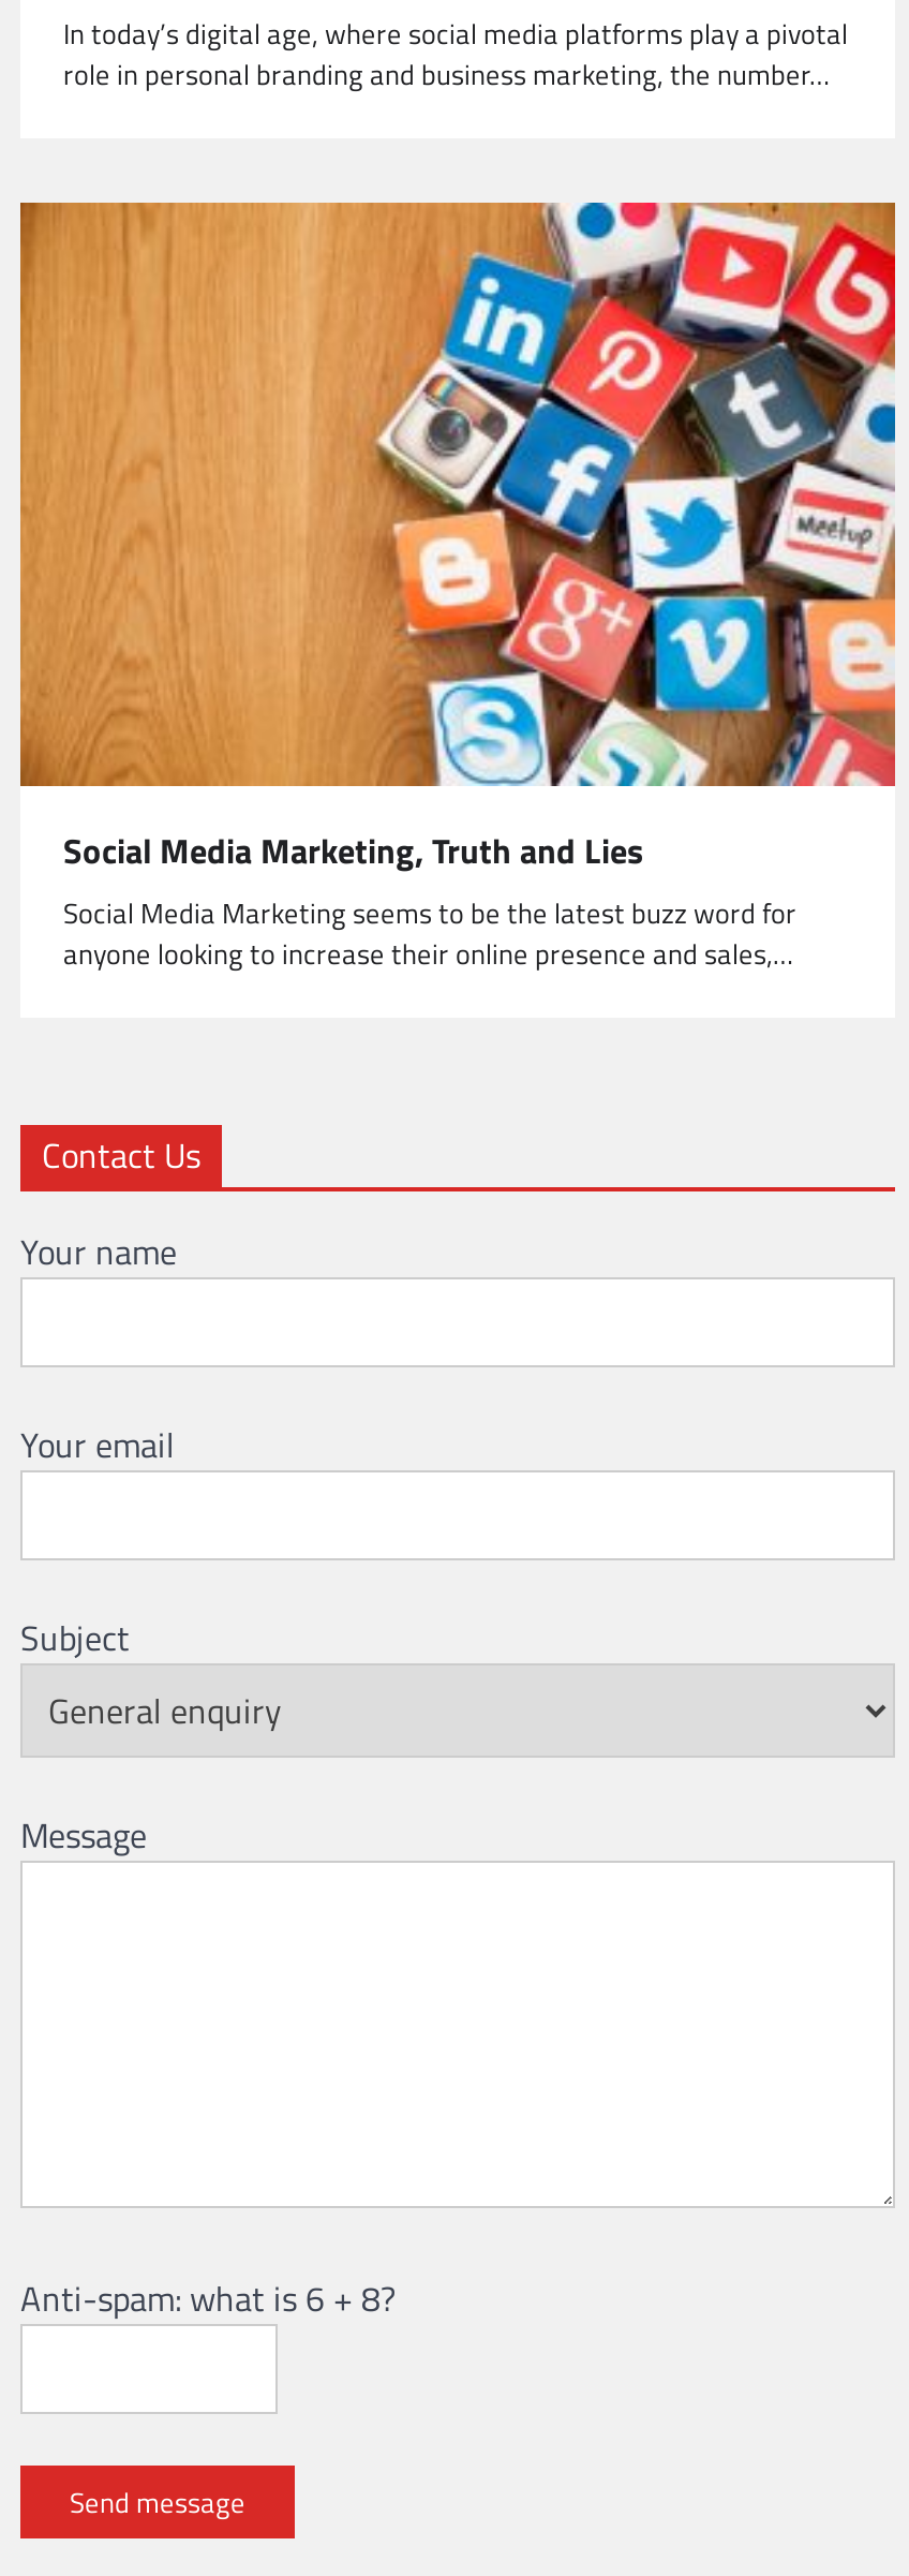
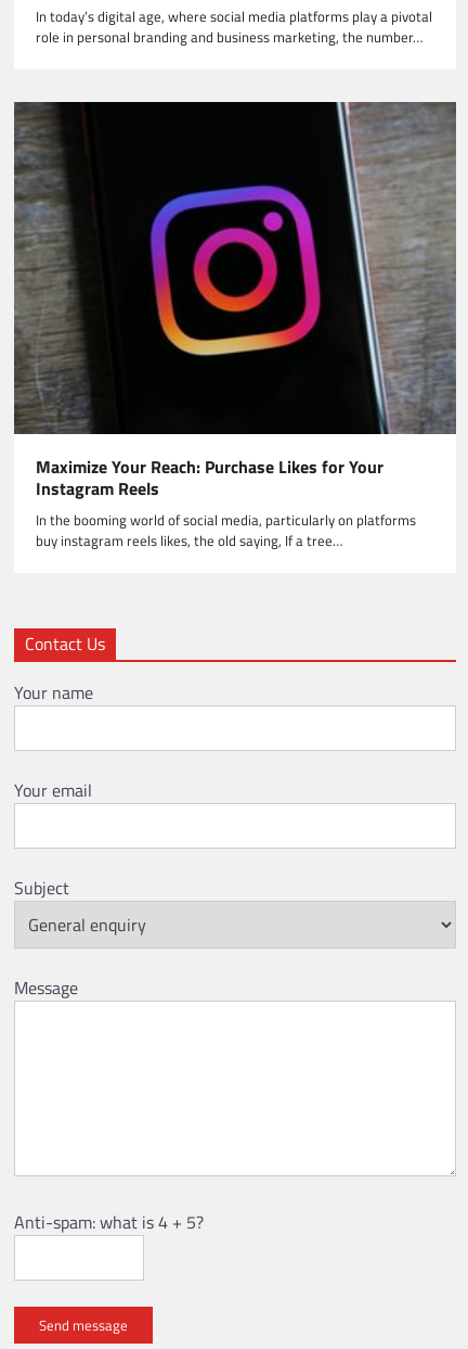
[18,199,897,974] [image] | Social Media Marketing, Truth and Lies | Social Media Marketing seems to be the latest buzz word for | anyone looking to increase their online presence and sales,… -> [13,101,457,552] [image] | Maximize Your Reach: Purchase Likes for Your | Instagram Reels | In the booming world of social media, particularly on platforms | buy instagram reels likes, the old saying, If a tree…
[20,2274,396,2325] Anti-spam: what is 6 + 8? -> [14,1209,204,1235] Anti-spam: what is 4 + 5?

